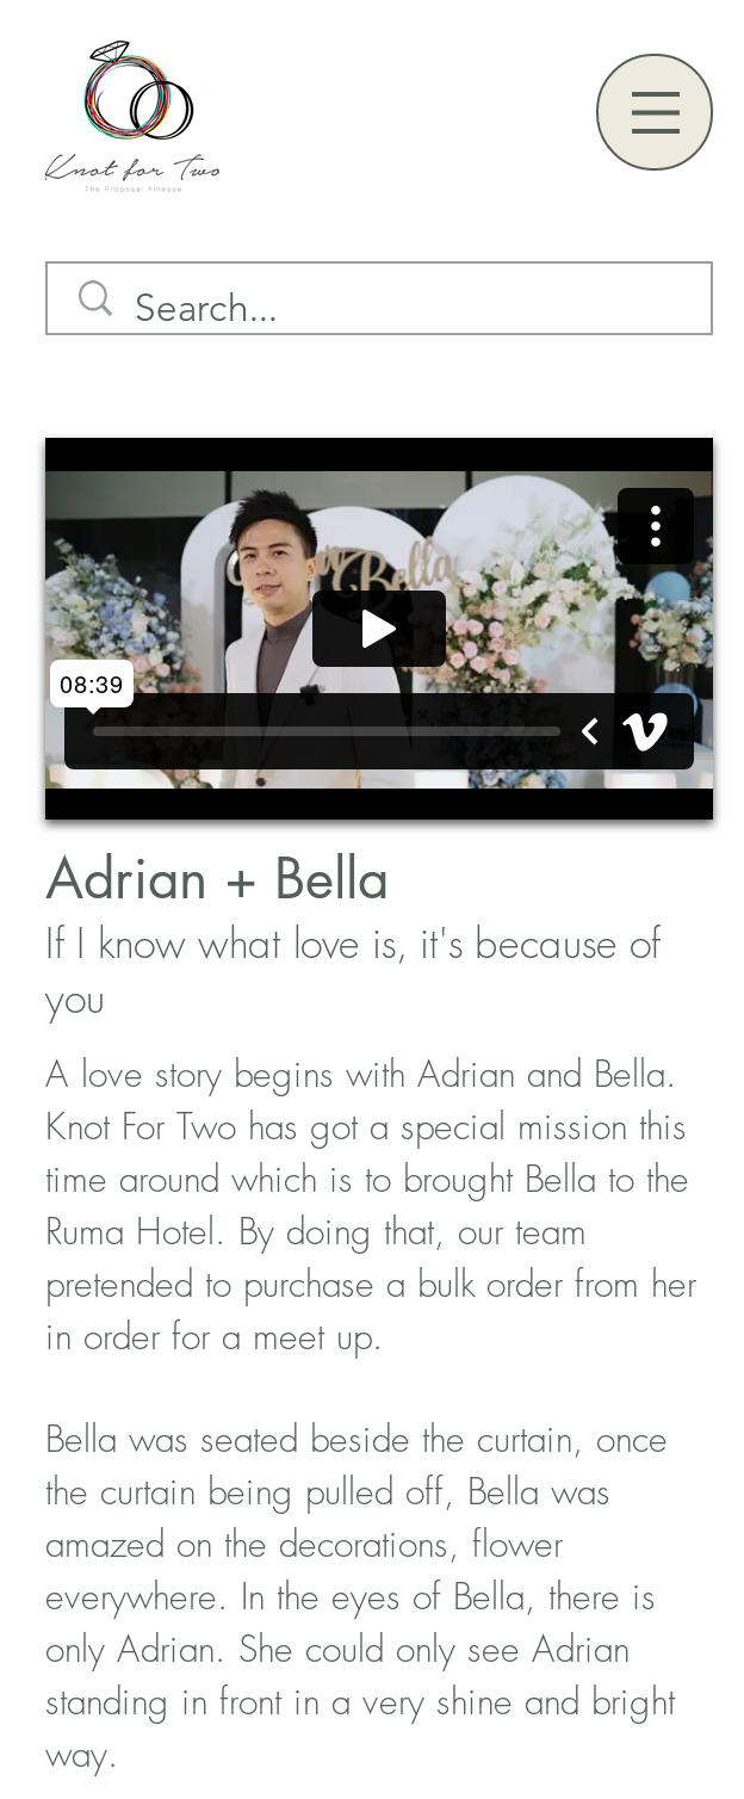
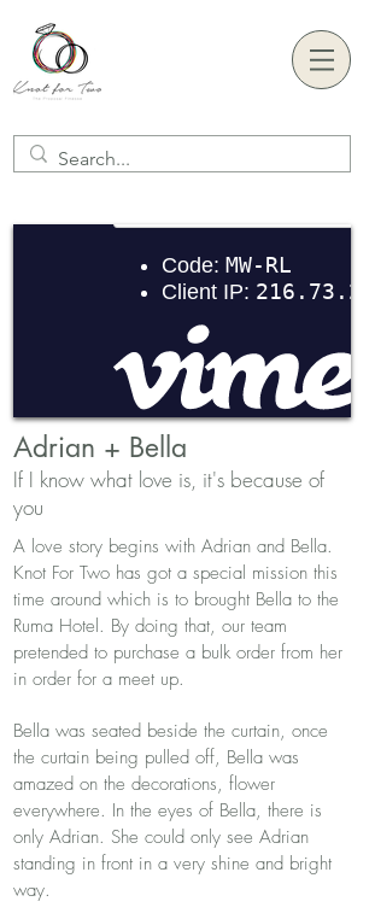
[43,435,715,817] [image] -> [12,224,352,417] [image]

